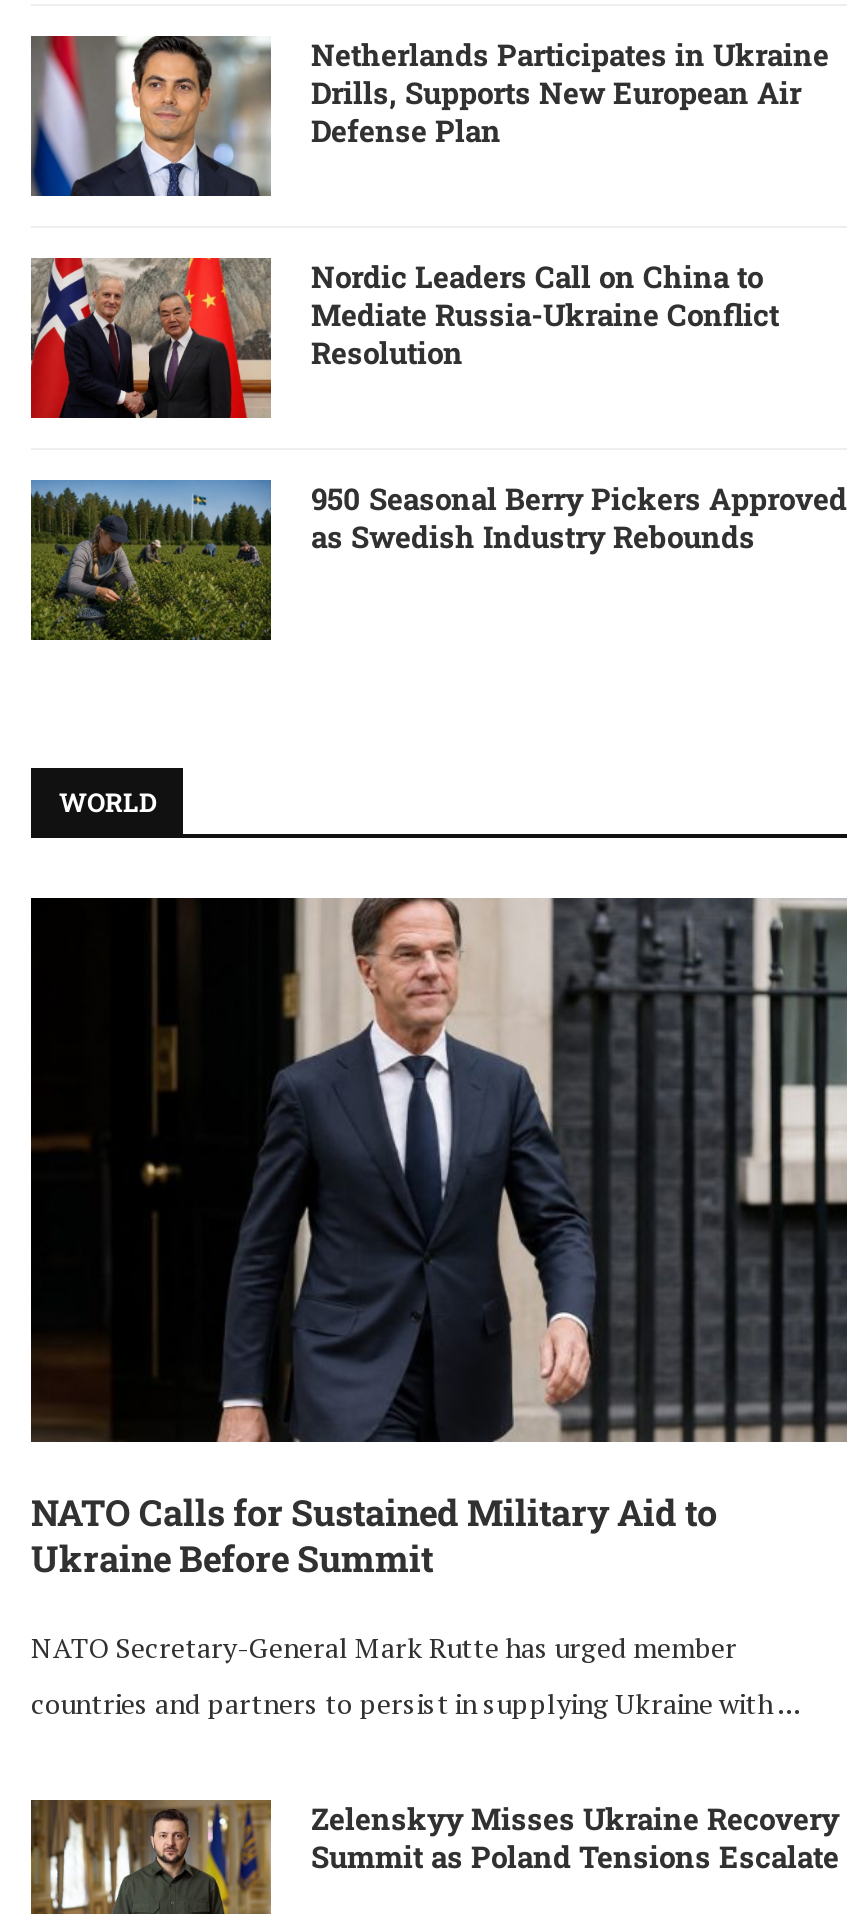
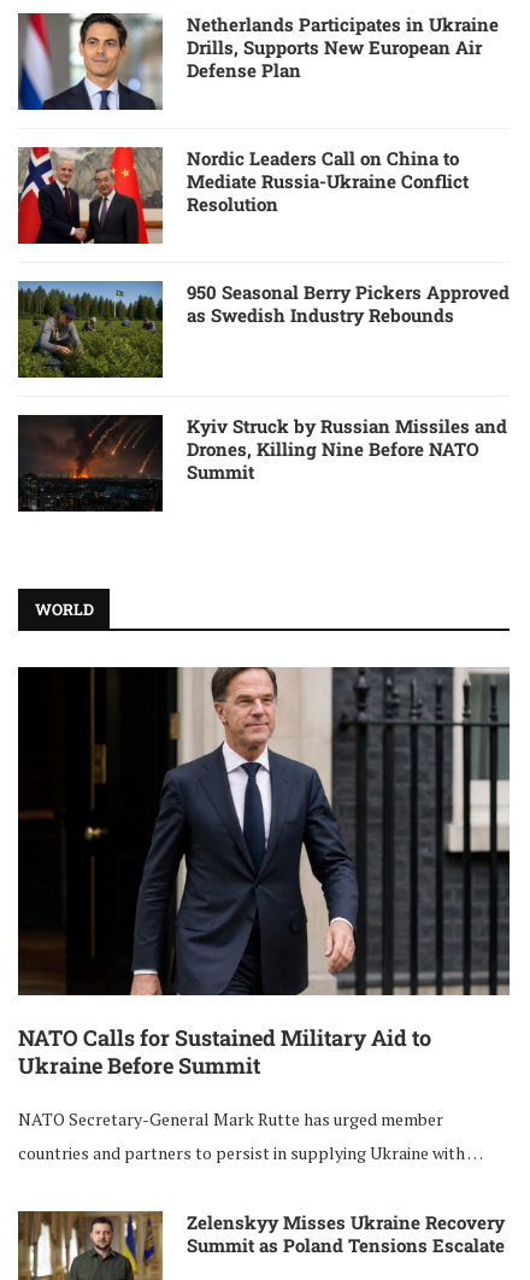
none -> [17,413,507,512] [image] | Kyiv Struck by Russian Missiles and | Drones, Killing Nine Before NATO | Summit

